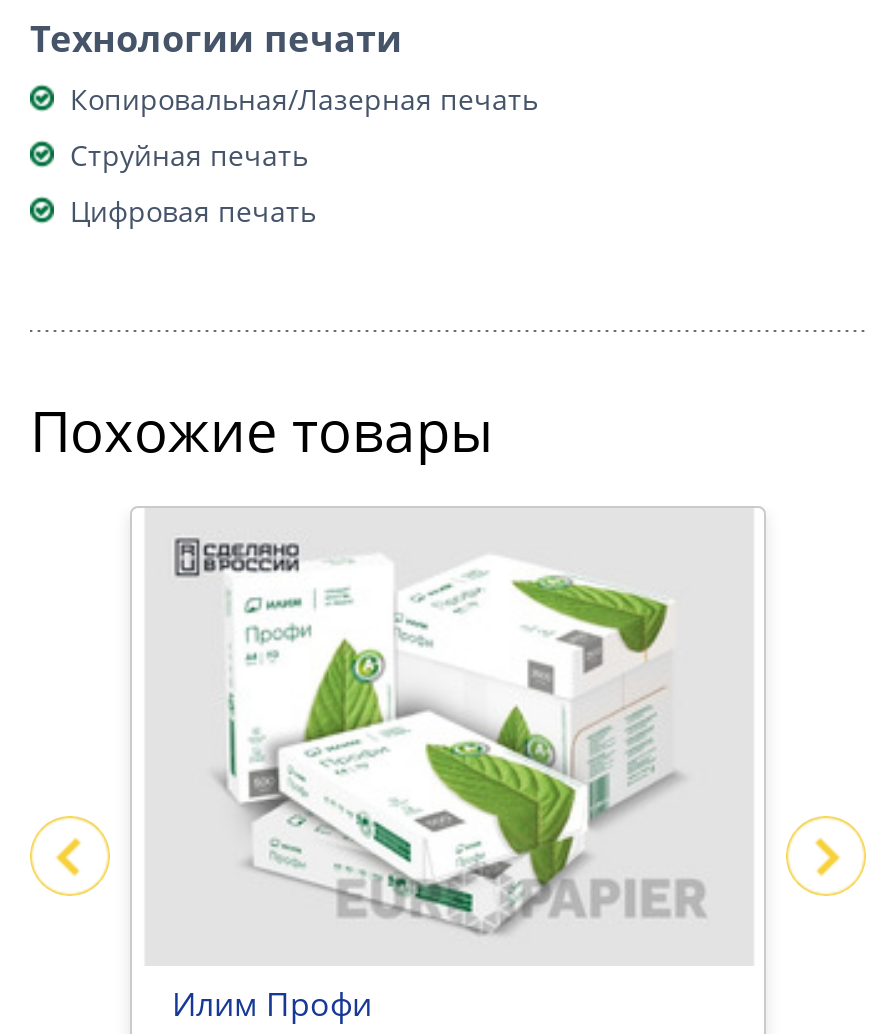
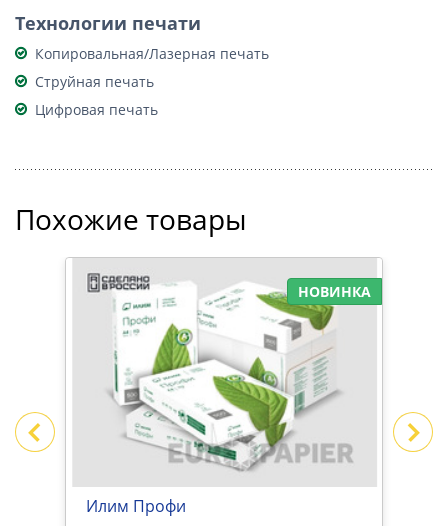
none -> [298,282,371,301] НОВИНКА

